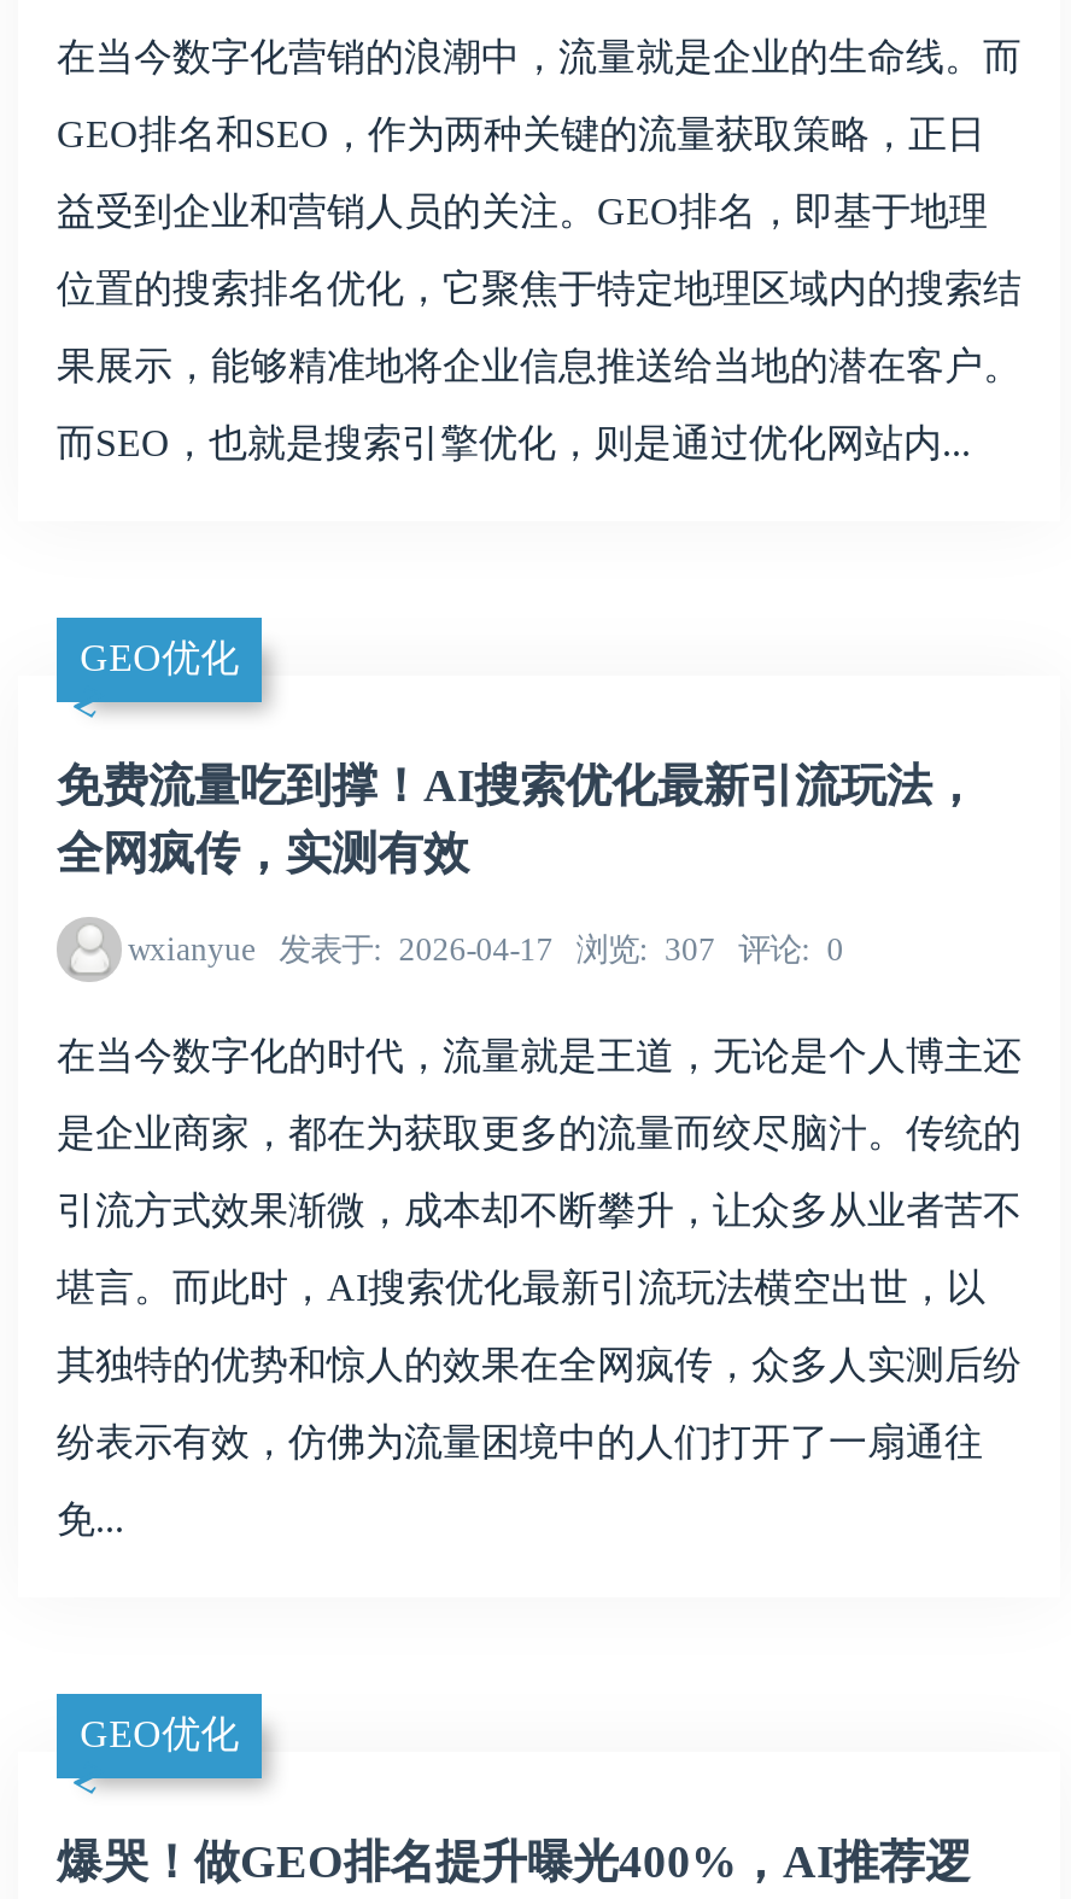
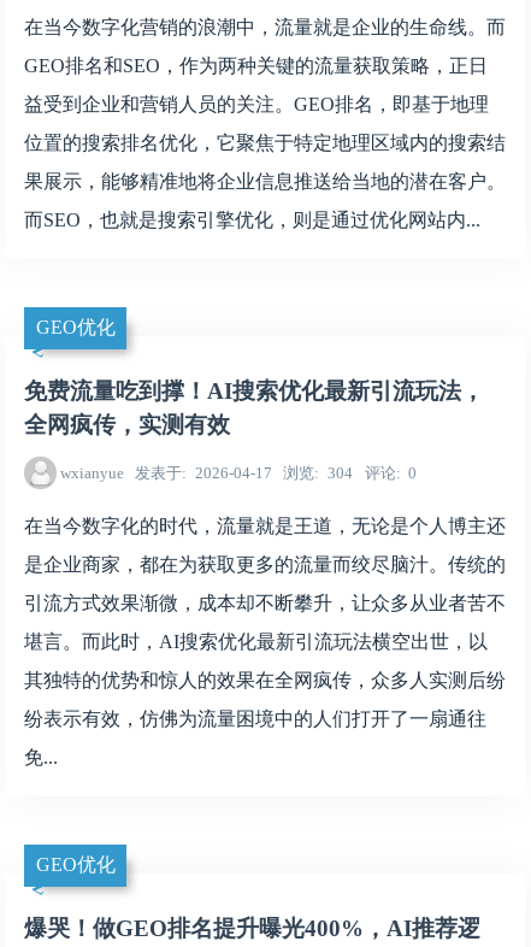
[128,931,844,968] wxianyue 发表于 2026-04-17 浏览 307 评论 0 -> [60,464,417,482] wxianyue 发表于 2026-04-17 浏览 304 评论 0

